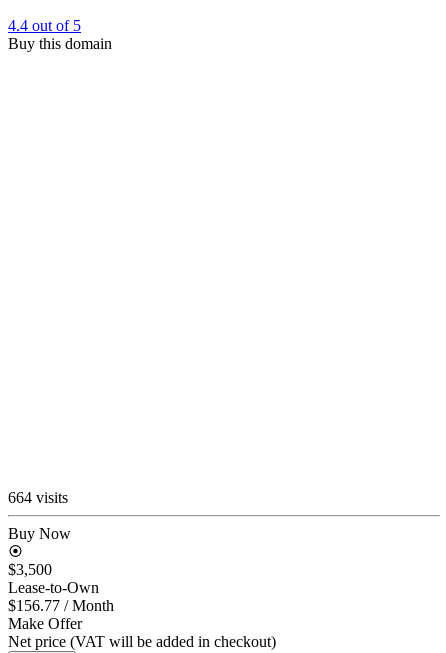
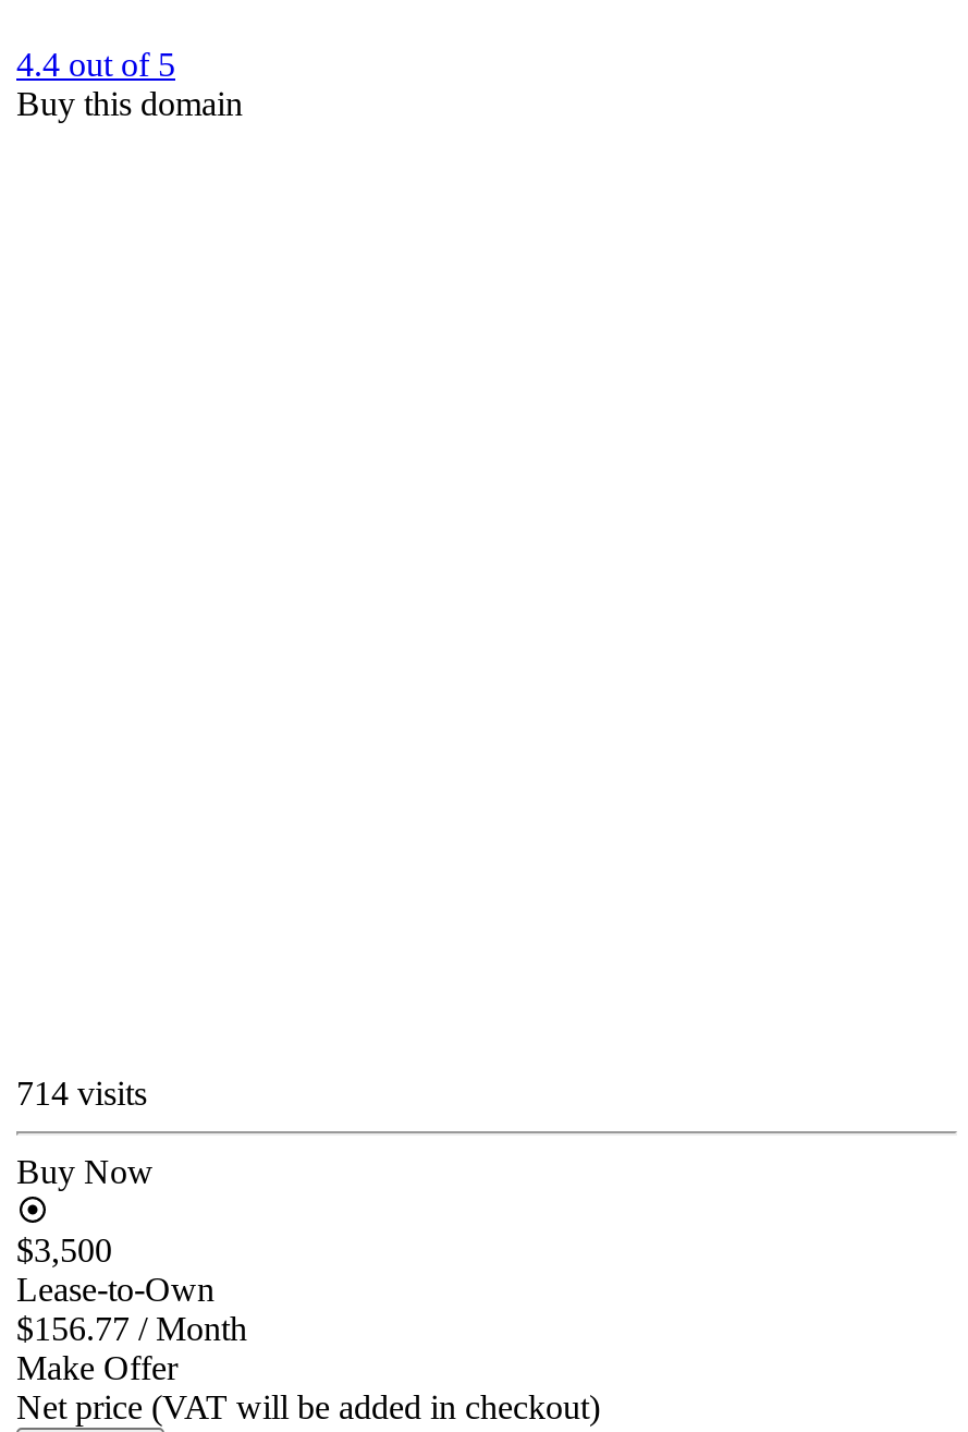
[8,489,68,506] 664 visits -> [16,1074,147,1111] 714 visits

